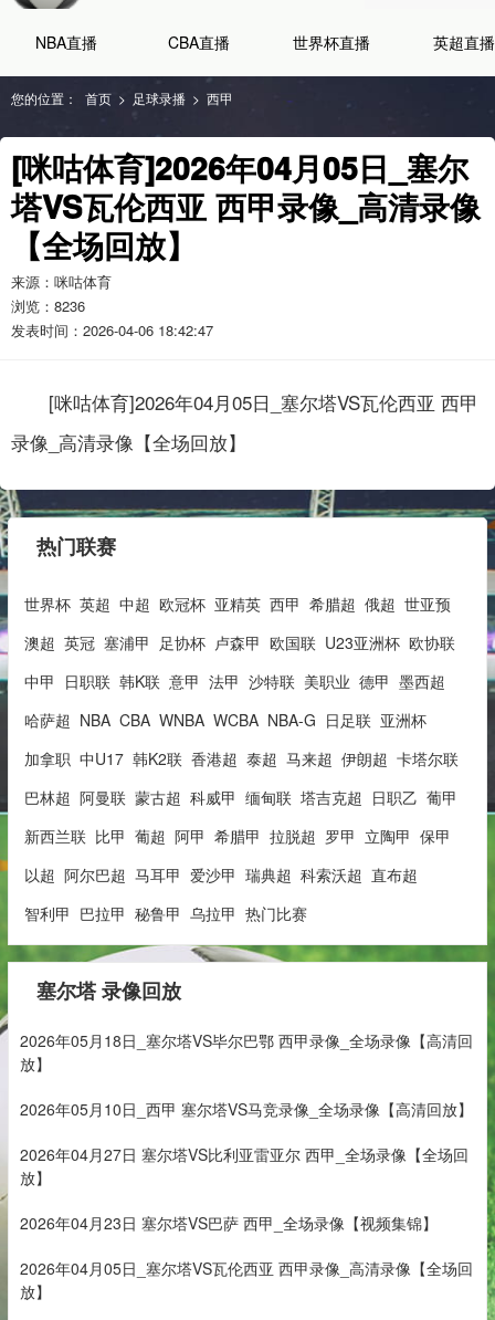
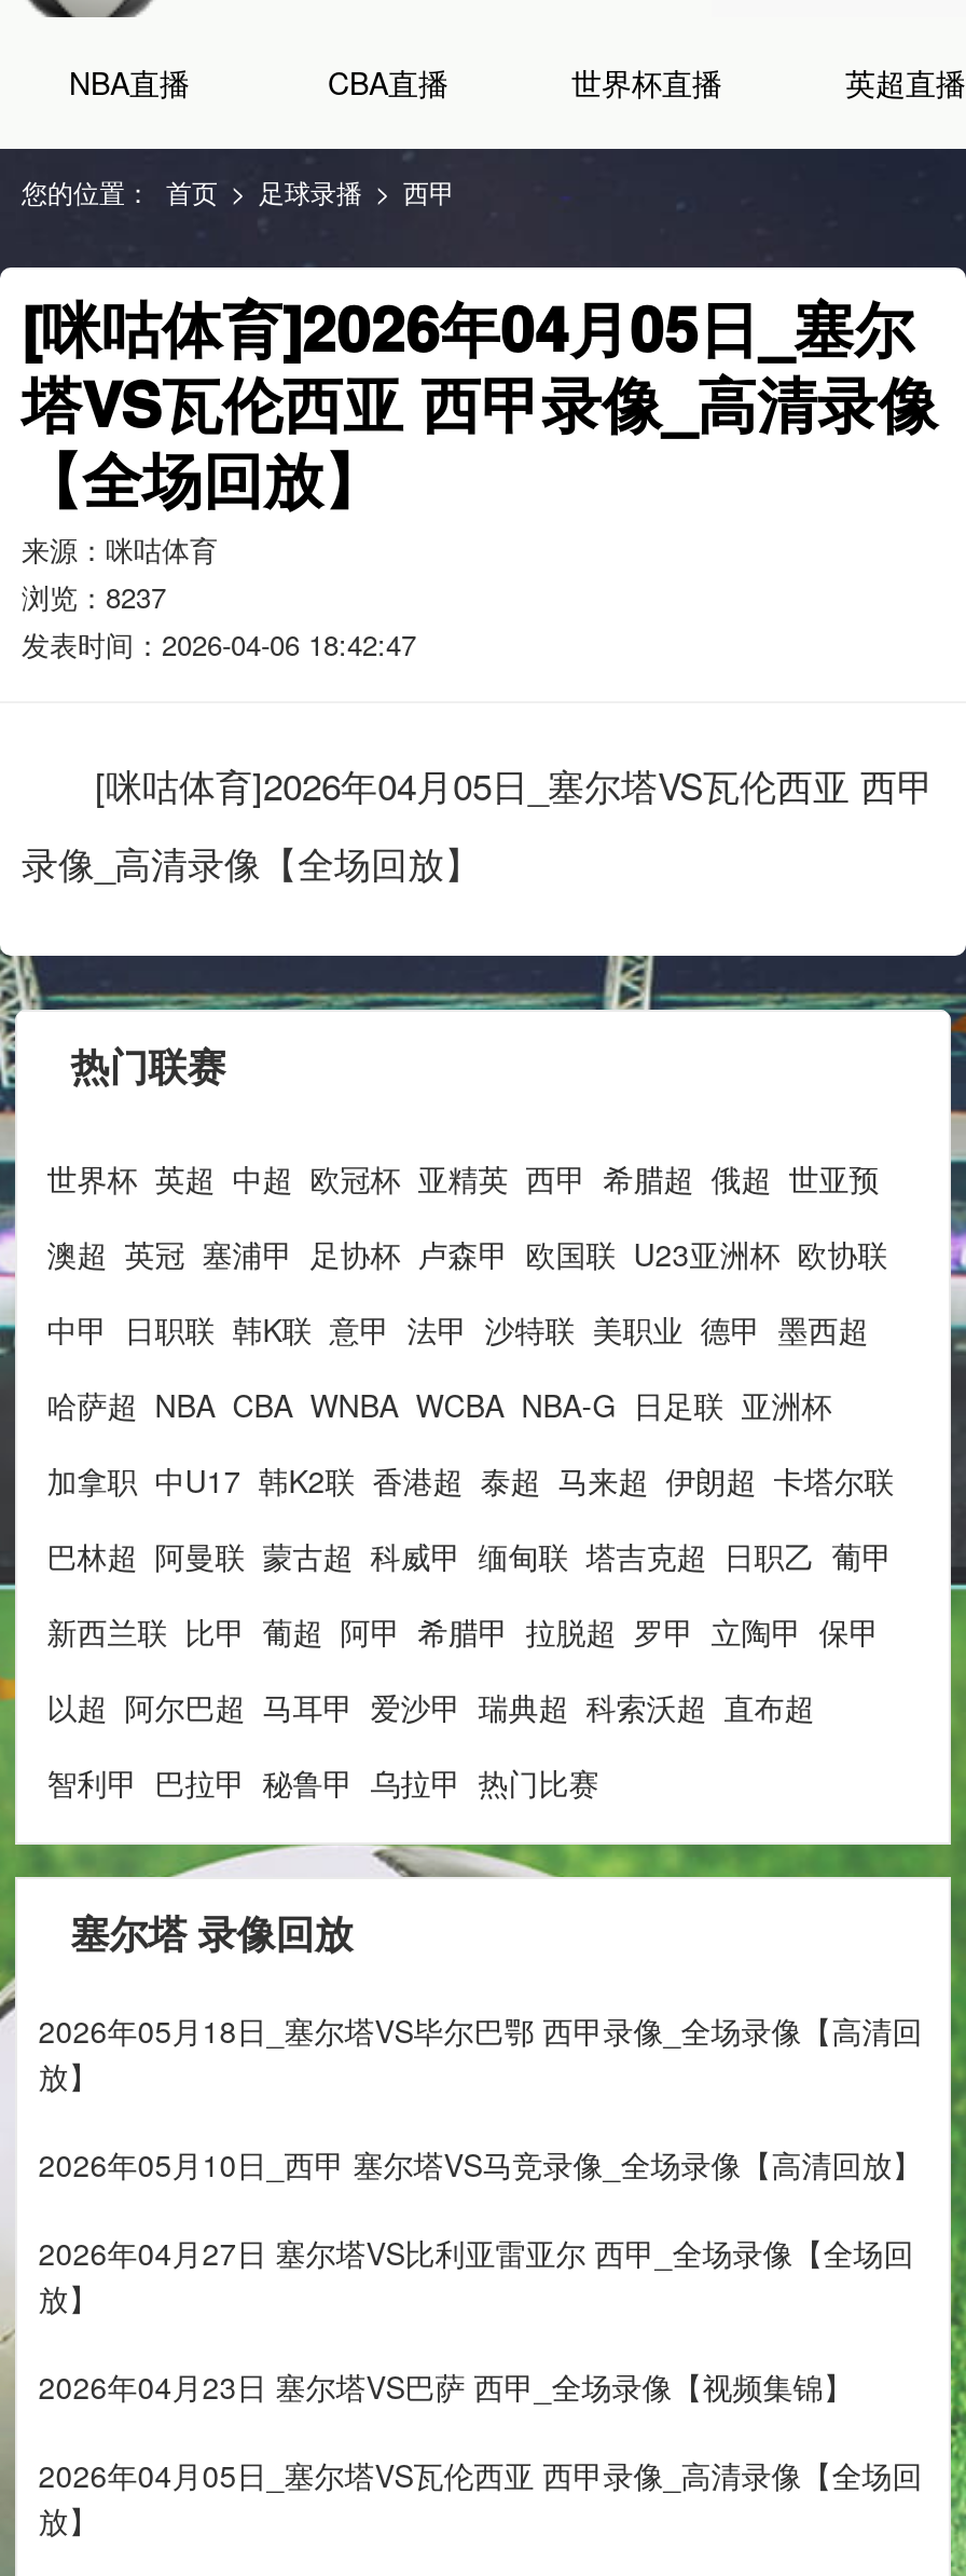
[11,295,94,316] 浏览：8236 -> [22,575,183,616] 浏览：8237

